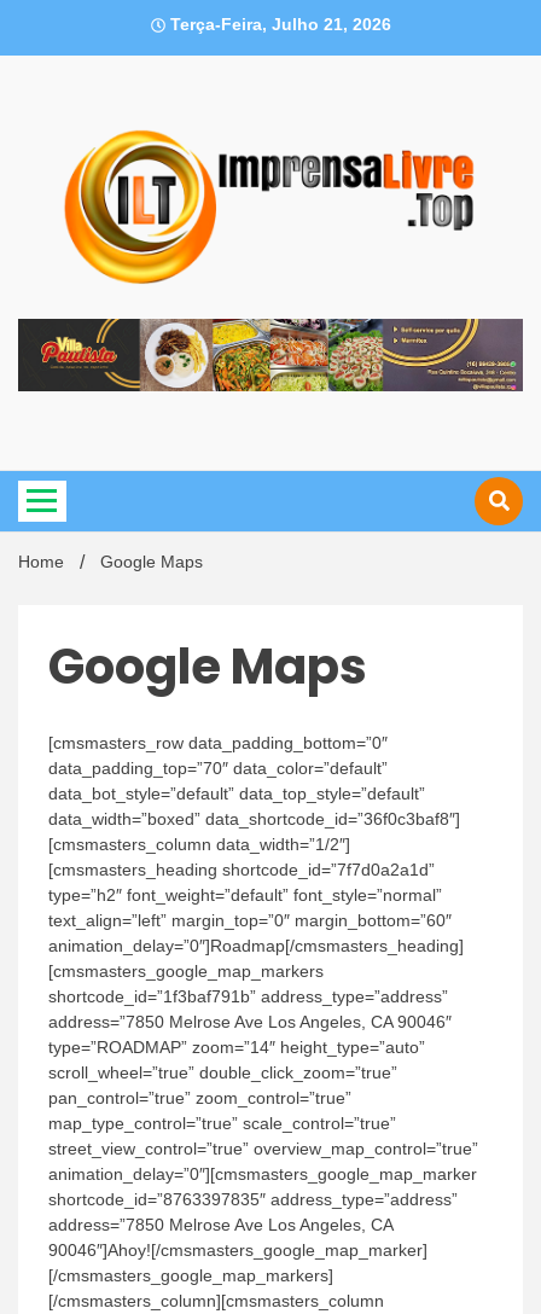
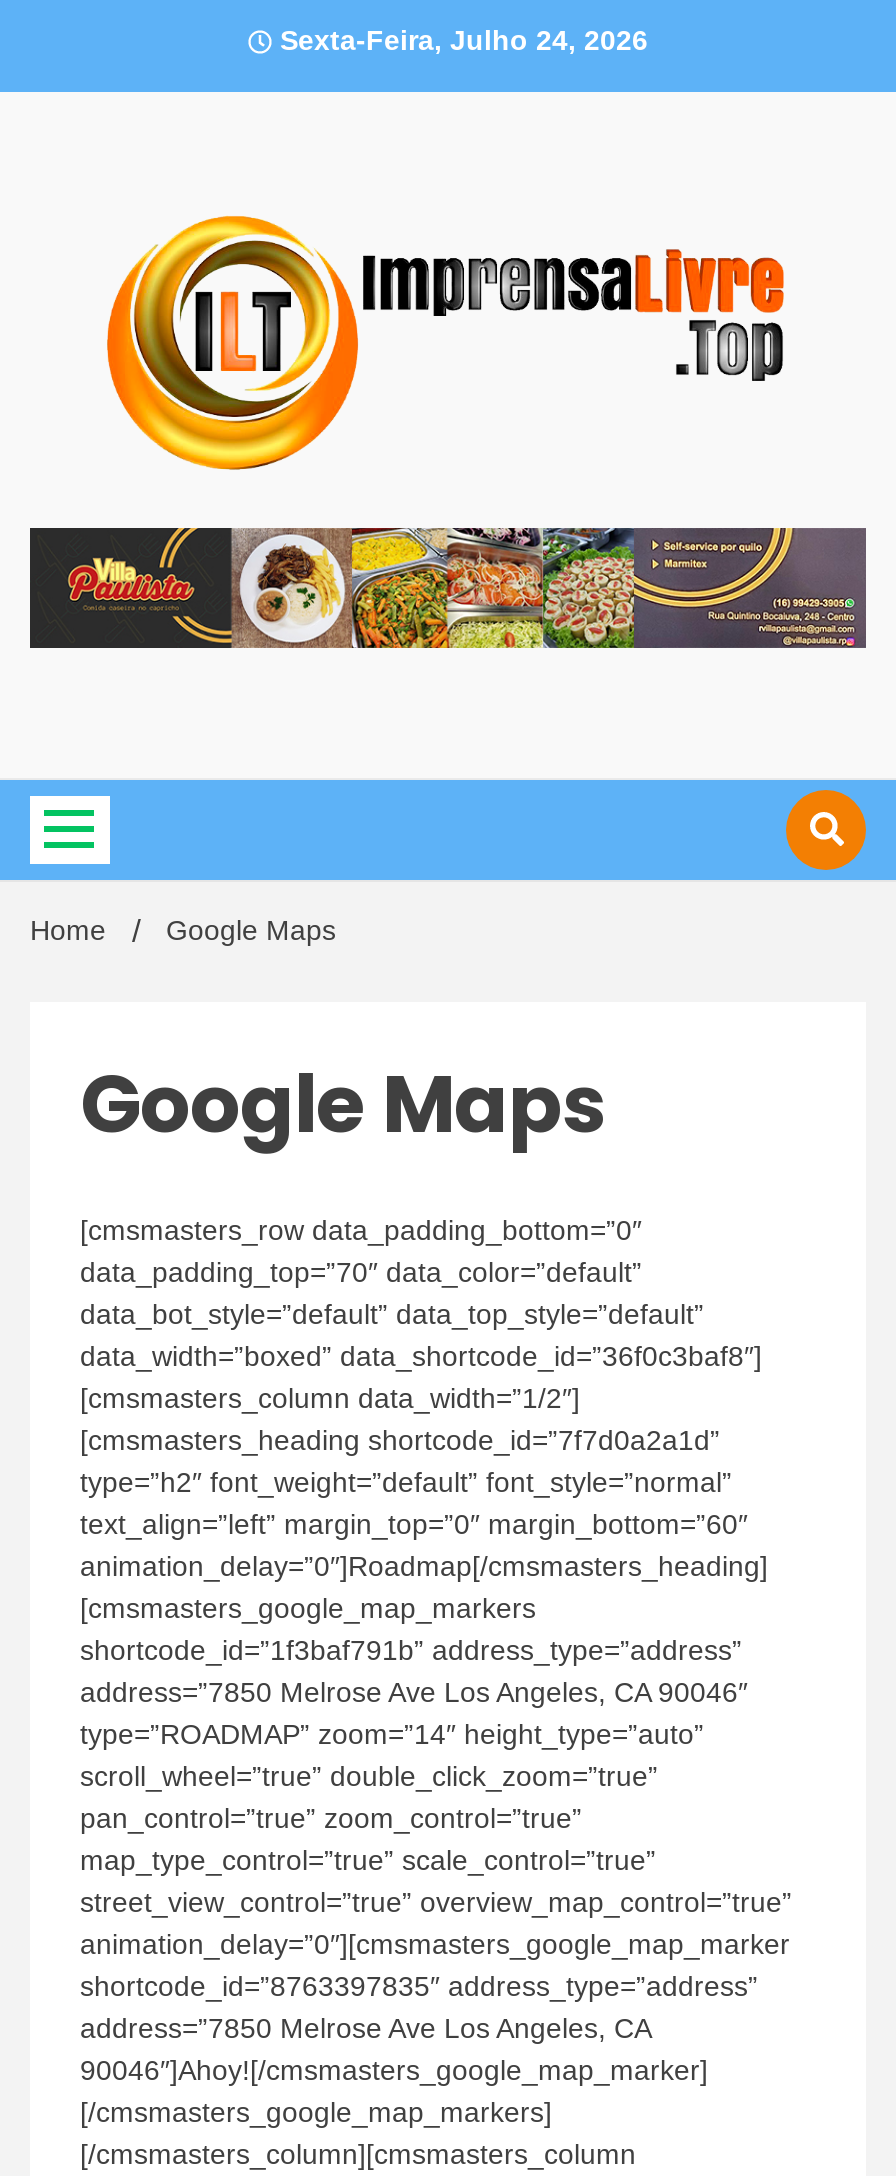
[165,14,391,34] Terça-Feira, Julho 21, 2026 -> [272,24,648,56] Sexta-Feira, Julho 24, 2026

